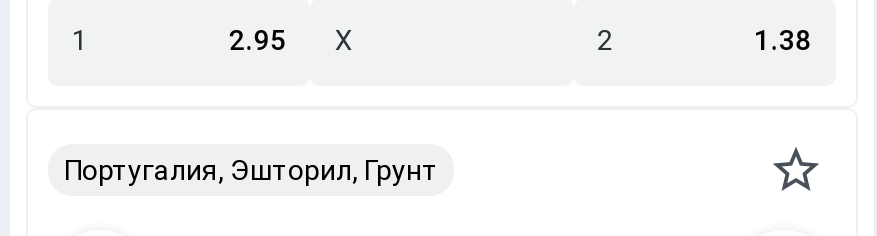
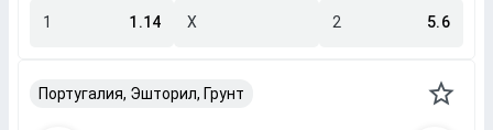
[229,24,353,56] 2.95 X -> [129,13,198,31] 1.14 X
[754,24,812,56] 1.38 -> [427,13,450,31] 5.6

